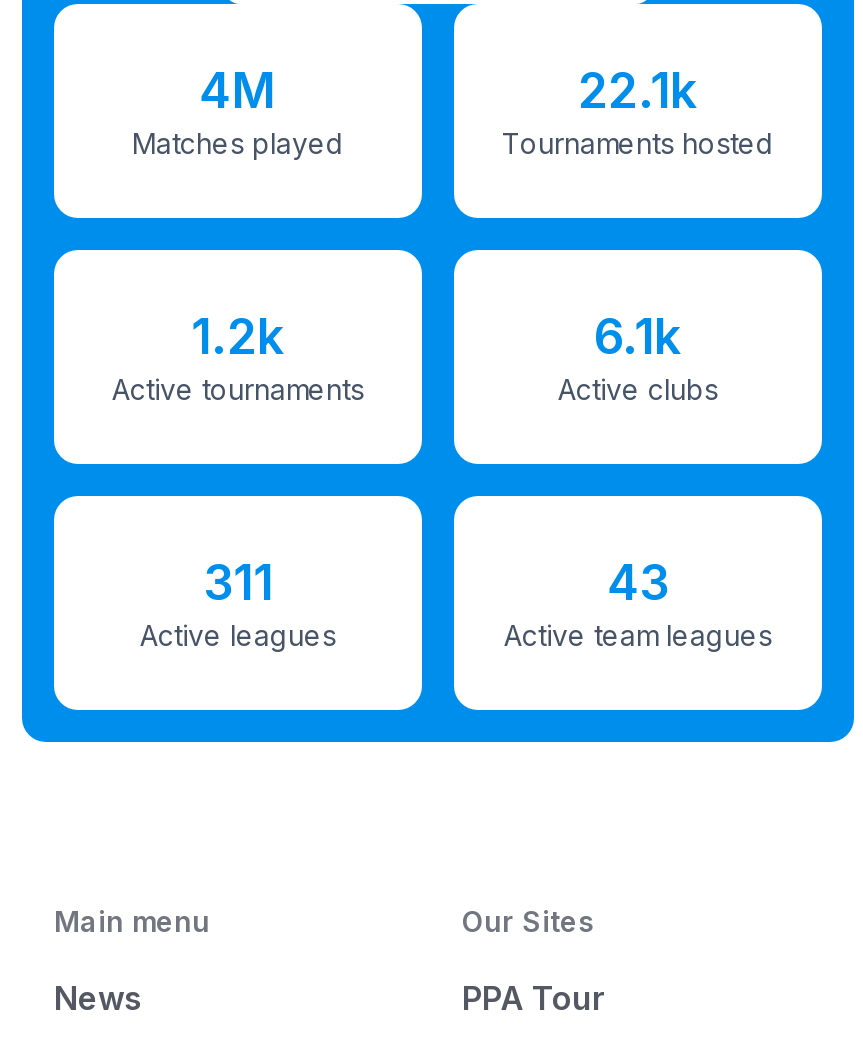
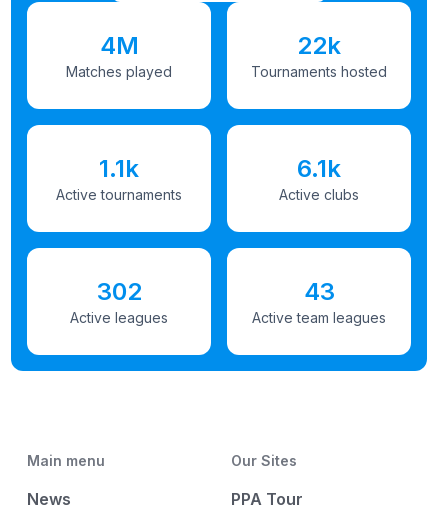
[578,61,698,119] 22.1k -> [297,30,341,59] 22k
[191,307,285,365] 1.2k -> [99,153,139,182] 1.1k
[203,553,273,611] 311 -> [96,276,141,305] 302

